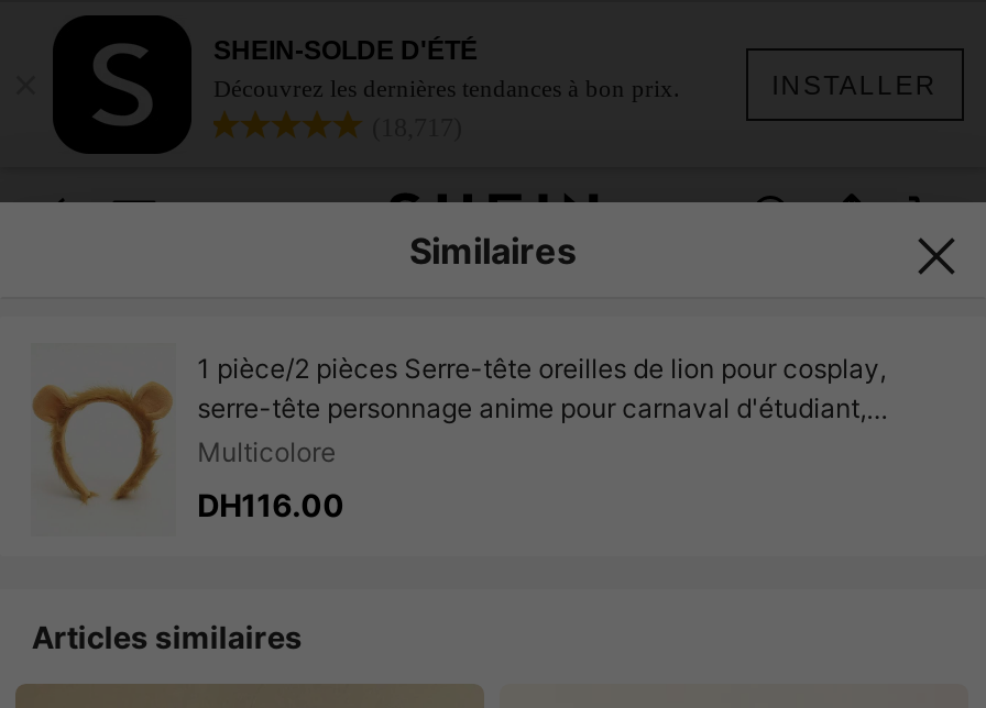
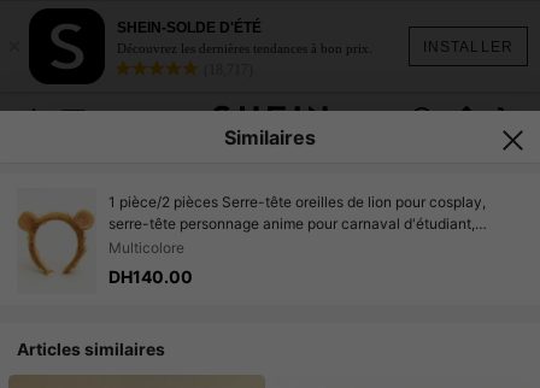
[197,487,345,524] DH116.00 -> [108,267,192,287] DH140.00

